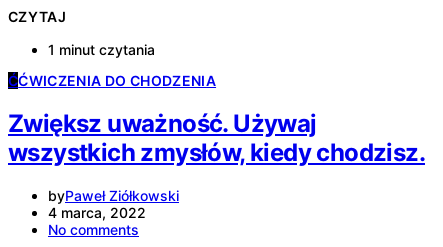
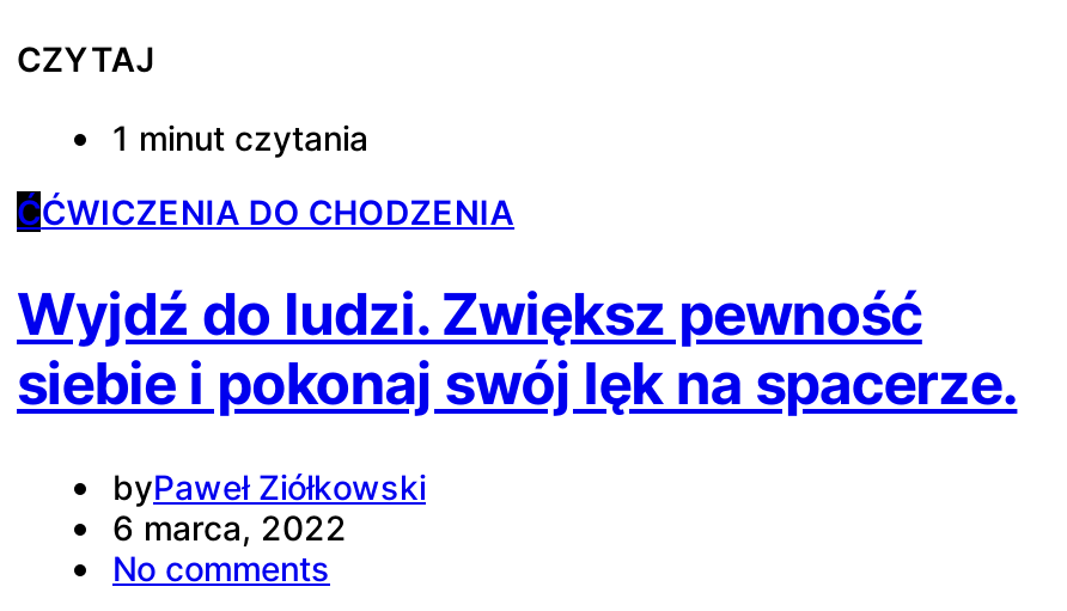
[8,109,425,167] Zwiększ uważność. Używaj | wszystkich zmysłów, kiedy chodzisz. -> [17,280,1017,418] Wyjdź do ludzi. Zwiększ pewność | siebie i pokonaj swój lęk na spacerze.
[48,204,146,221] 4 marca, 2022 -> [112,506,347,547] 6 marca, 2022

